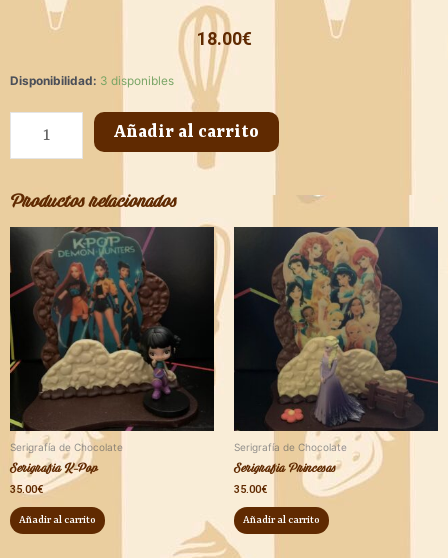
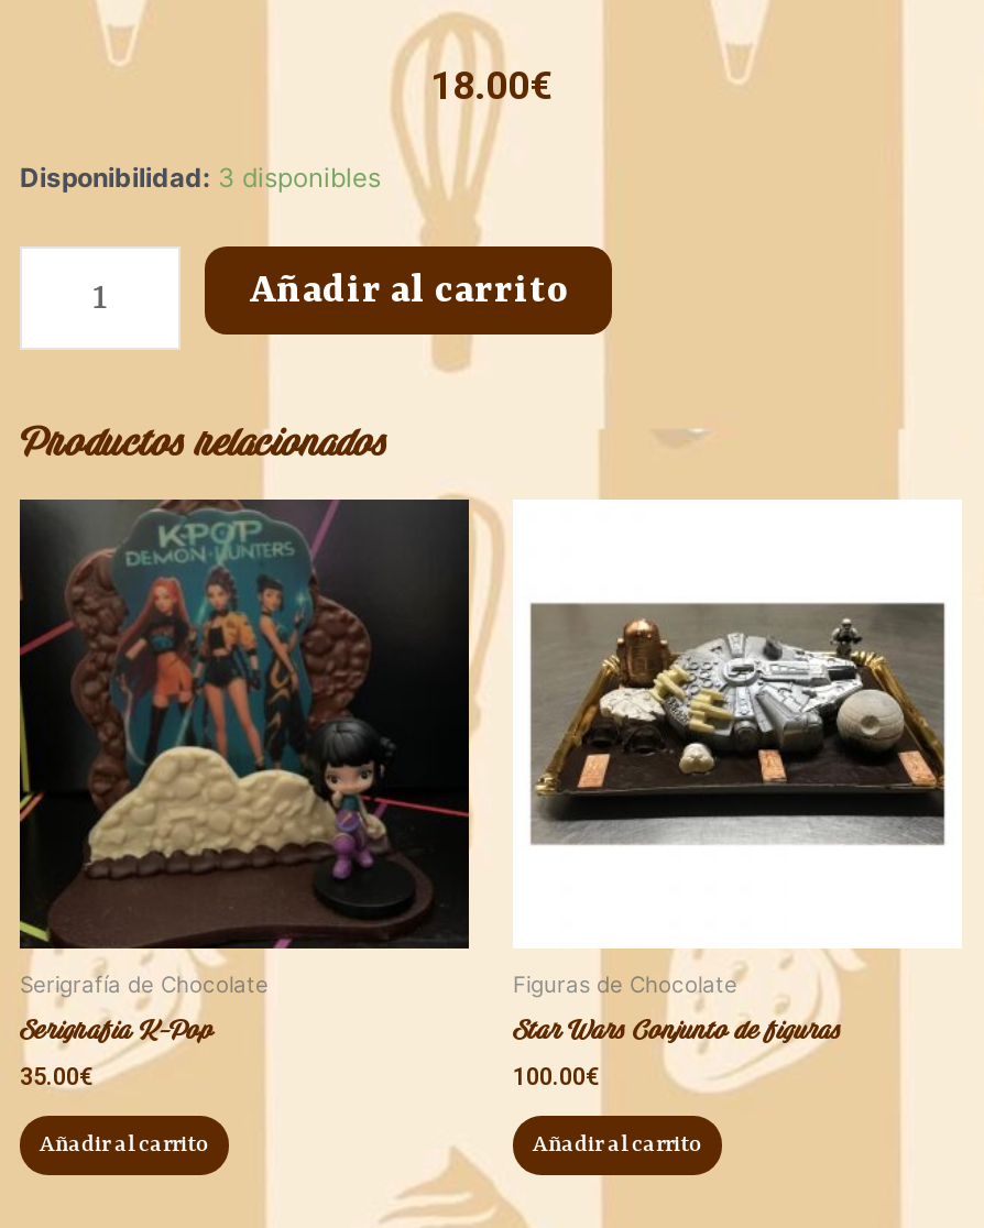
[233,226,439,453] [image] | Serigrafía de Chocolate -> [513,497,962,996] [image] | Figuras de Chocolate
[234,464,336,475] Serigrafia Princesas -> [513,1021,841,1045] Star Wars Conjunto de figuras
[234,483,267,496] 35.00€ -> [513,1062,599,1091] 100.00€

